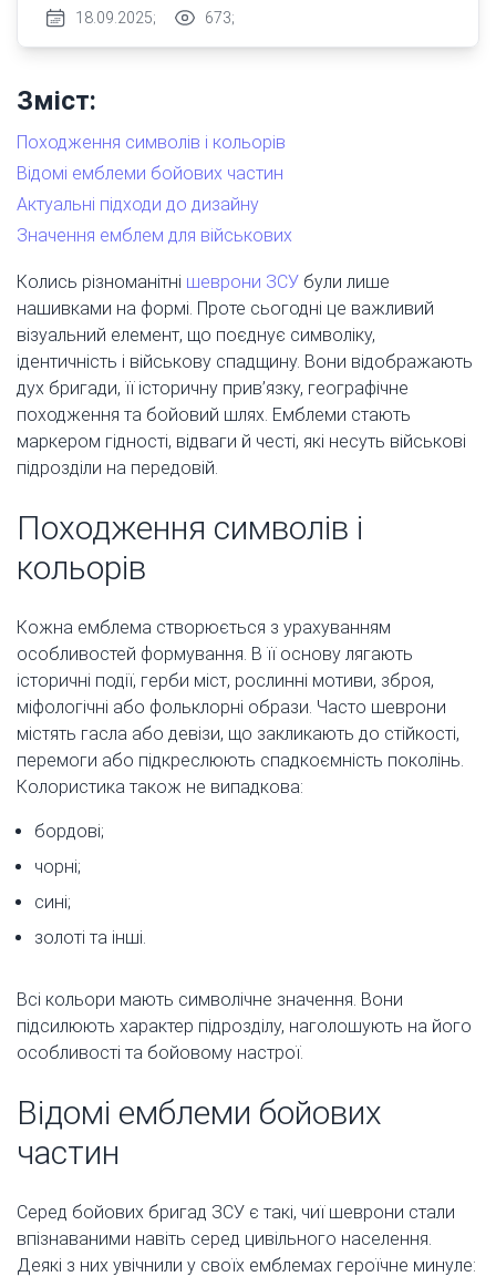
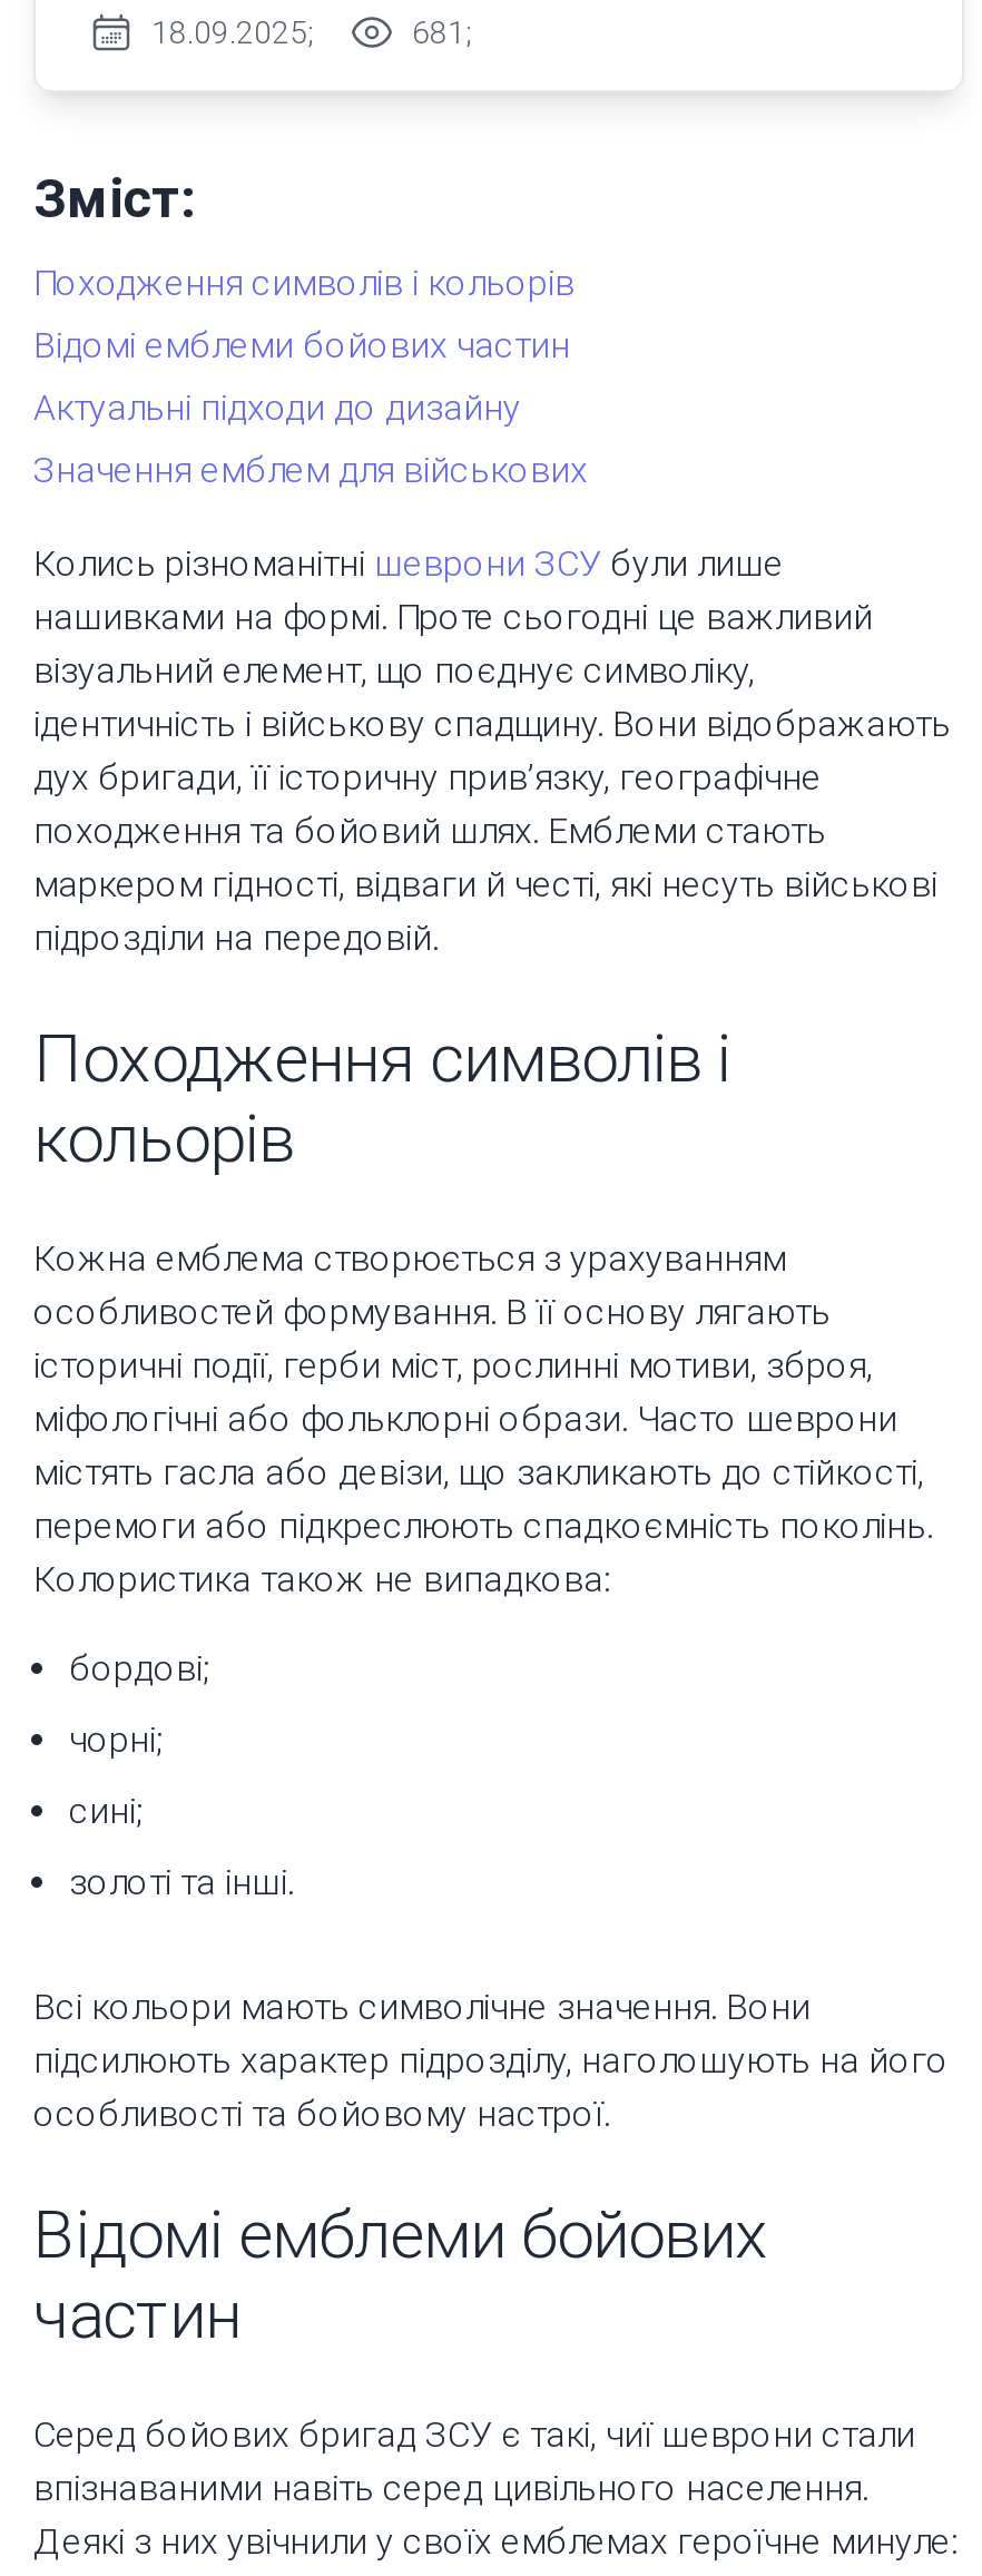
[205,9,235,27] 673; -> [412,14,472,50] 681;

